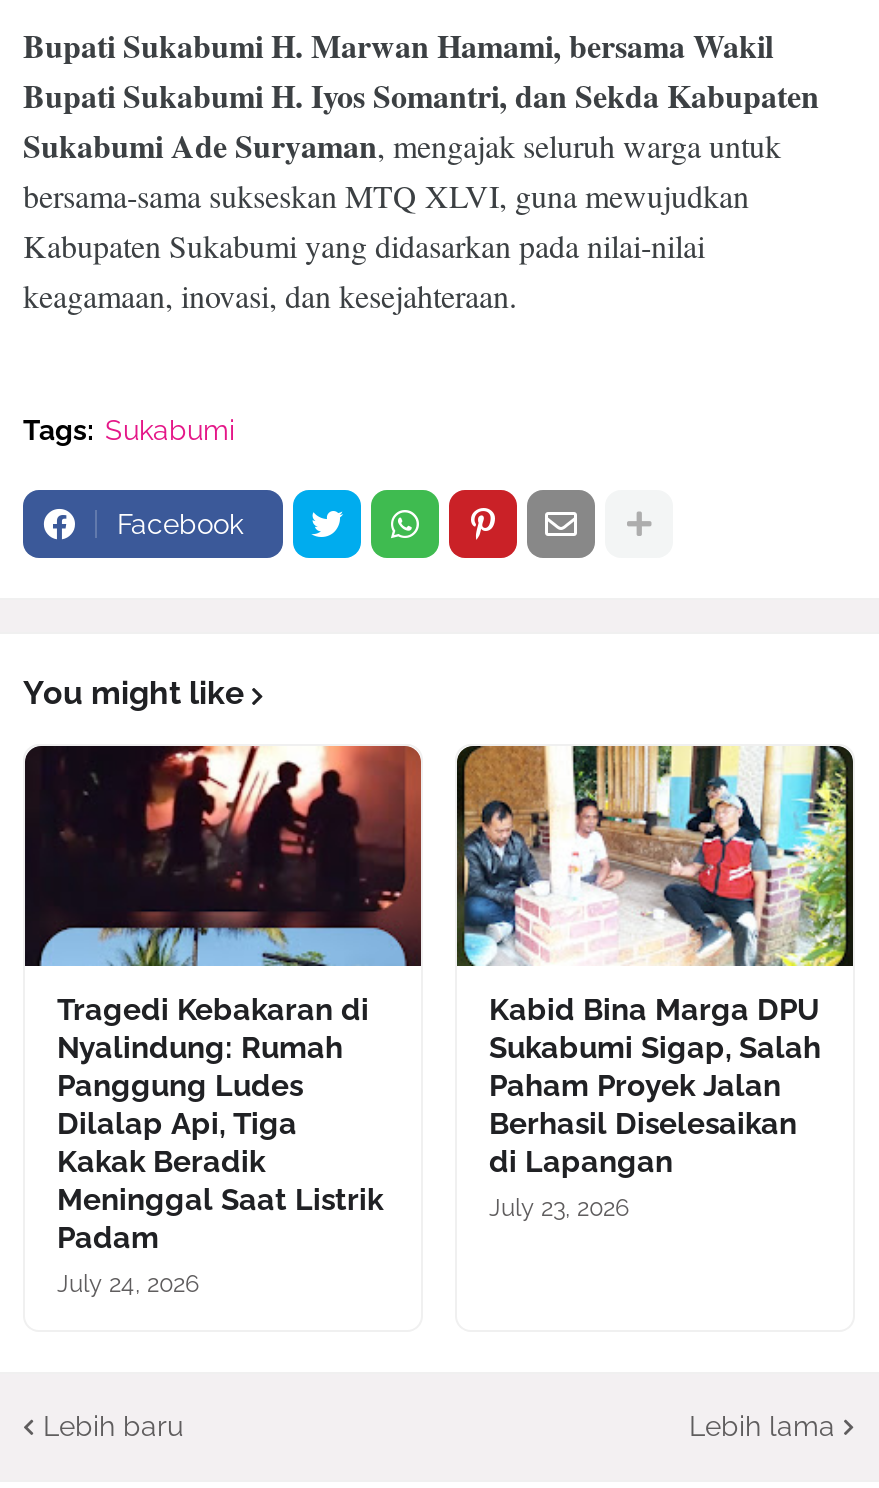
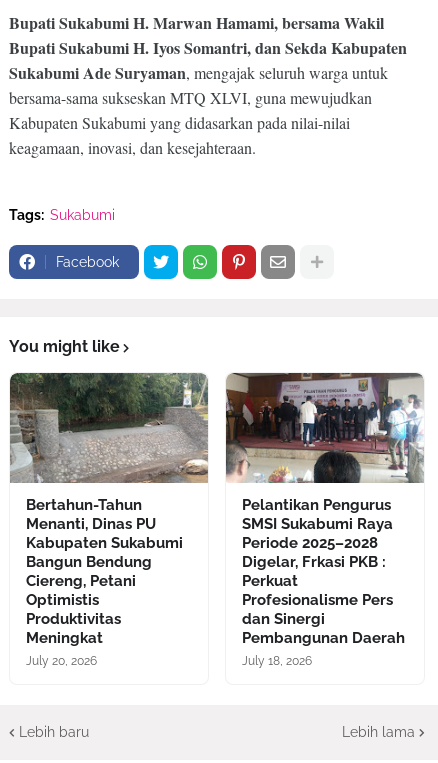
[23,744,421,1298] [image] | Tragedi Kebakaran di | Nyalindung: Rumah | Panggung Ludes | Dilalap Api, Tiga | Kakak Beradik | Meninggal Saat Listrik | Padam | July 24, 2026 -> [9,372,209,668] [image] | Bertahun-Tahun | Menanti, Dinas PU | Kabupaten Sukabumi | Bangun Bendung | Ciereng, Petani | Optimistis | Produktivitas | Meningkat | July 20, 2026
[455,744,855,1222] [image] | Kabid Bina Marga DPU | Sukabumi Sigap, Salah | Paham Proyek Jalan | Berhasil Diselesaikan | di Lapangan | July 23, 2026 -> [225,372,424,668] [image] | Pelantikan Pengurus | SMSI Sukabumi Raya | Periode 2025–2028 | Digelar, Frkasi PKB : | Perkuat | Profesionalisme Pers | dan Sinergi | Pembangunan Daerah | July 18, 2026

